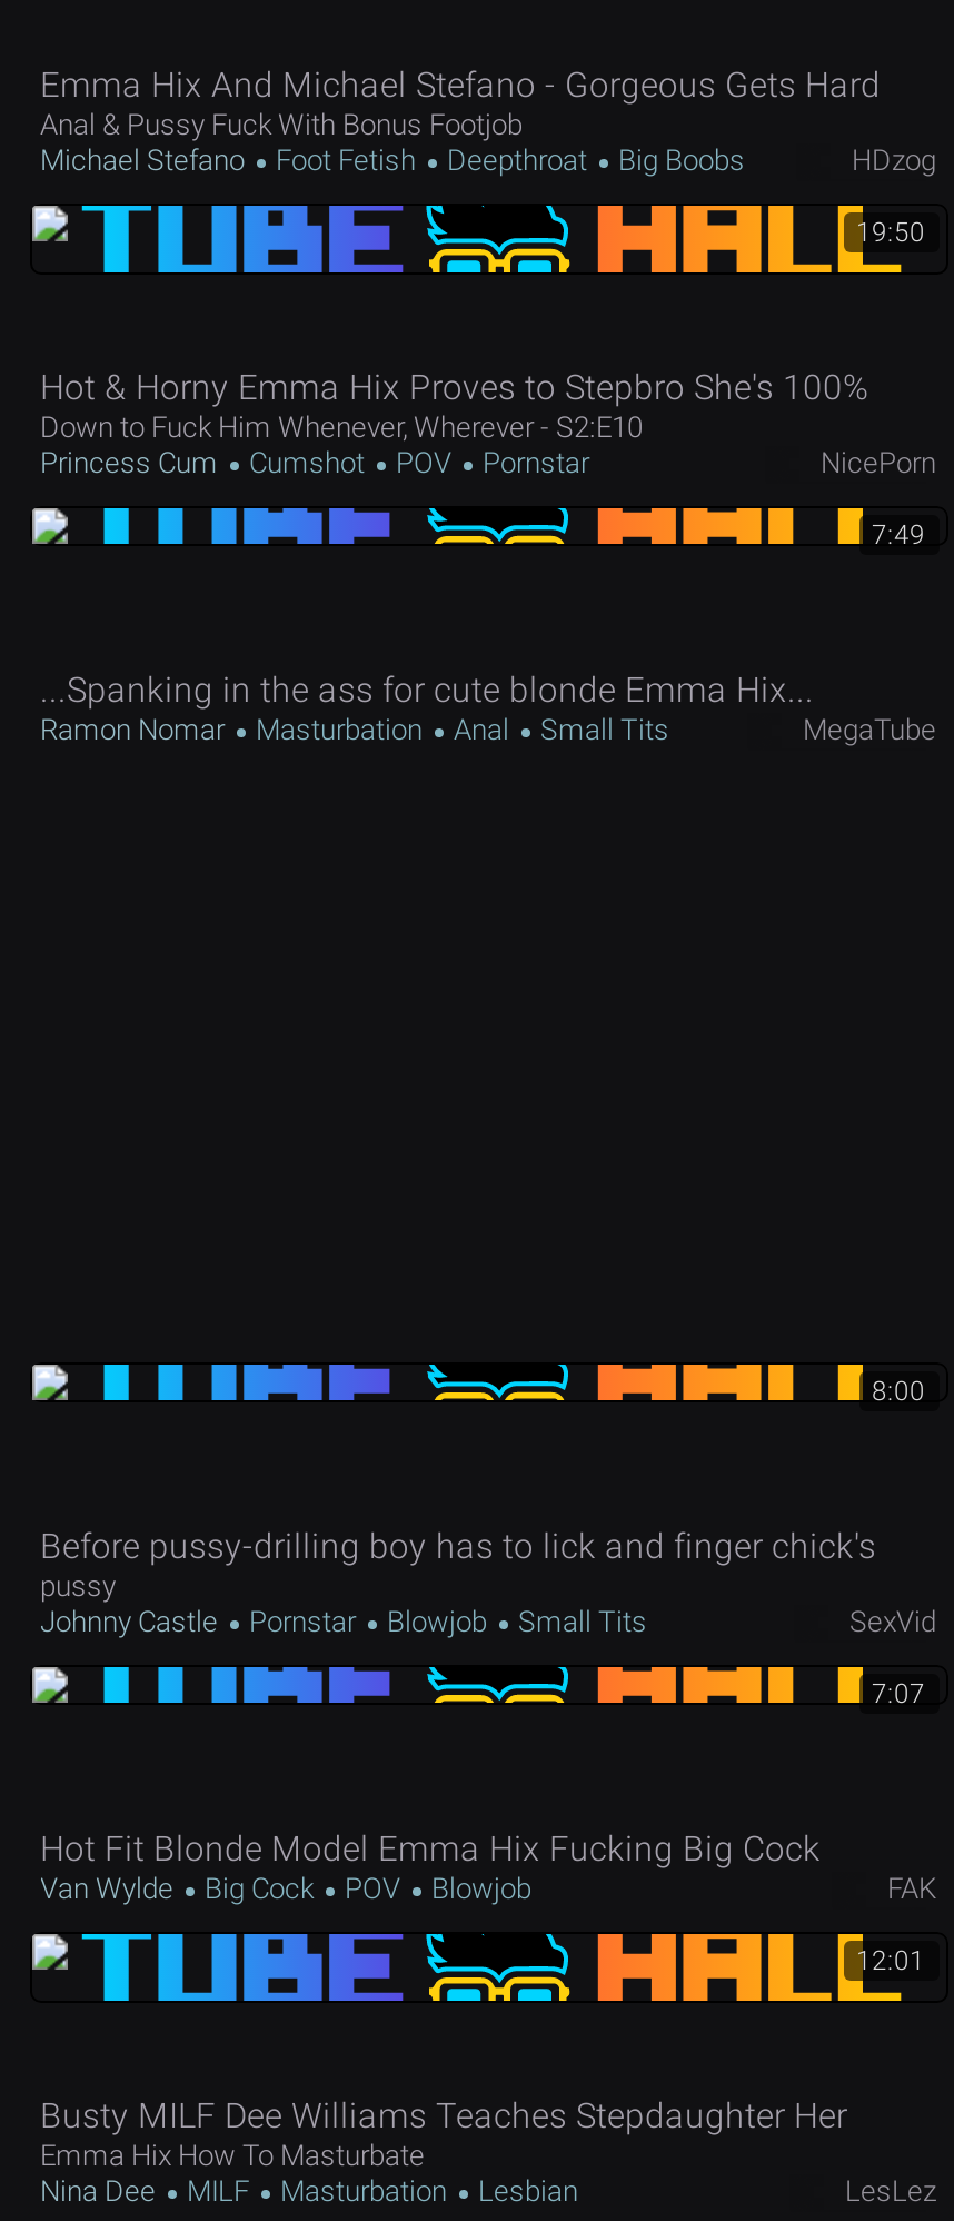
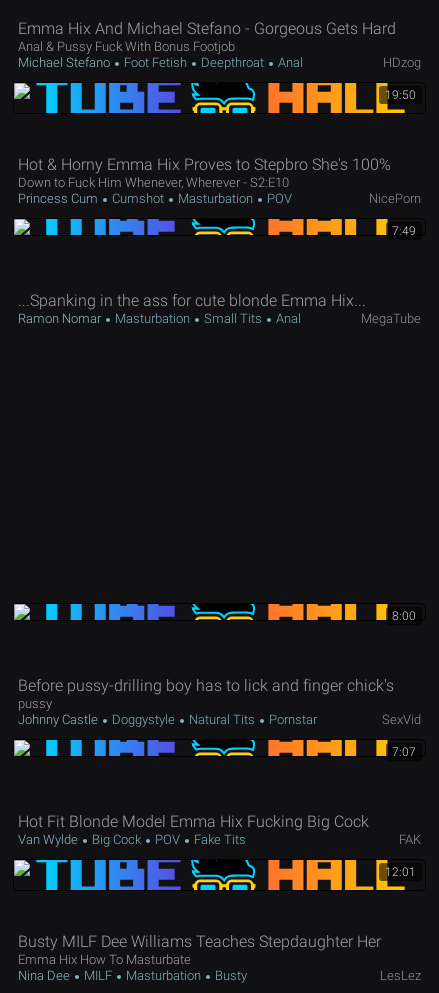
[40,143,745,177] Michael Stefano Foot Fetish Deepthroat Big Boobs -> [17,55,302,70] Michael Stefano Foot Fetish Deepthroat Anal
[40,446,589,479] Princess Cum Cumshot POV Pornstar -> [17,191,291,206] Princess Cum Cumshot Masturbation POV
[40,713,669,746] Ramon Nomar Masturbation Anal Small Tits -> [17,311,300,326] Ramon Nomar Masturbation Small Tits Anal
[40,1605,647,1638] Johnny Castle Pornstar Blowjob Small Tits -> [17,712,316,727] Johnny Castle Doggystyle Natural Tits Pornstar
[40,1872,531,1905] Van Wylde Big Cock POV Blowjob -> [17,832,245,847] Van Wylde Big Cock POV Fake Tits
[40,2174,578,2208] Nina Dee MILF Masturbation Lesbian -> [17,968,246,983] Nina Dee MILF Masturbation Busty

